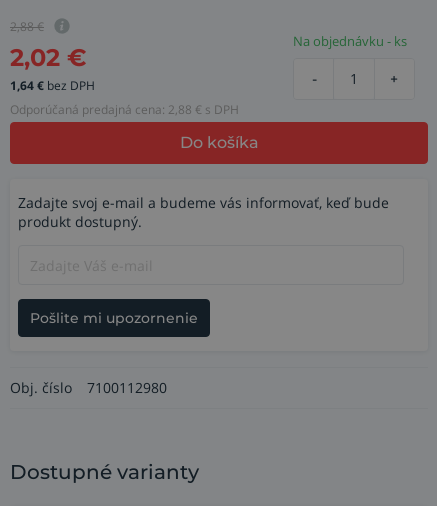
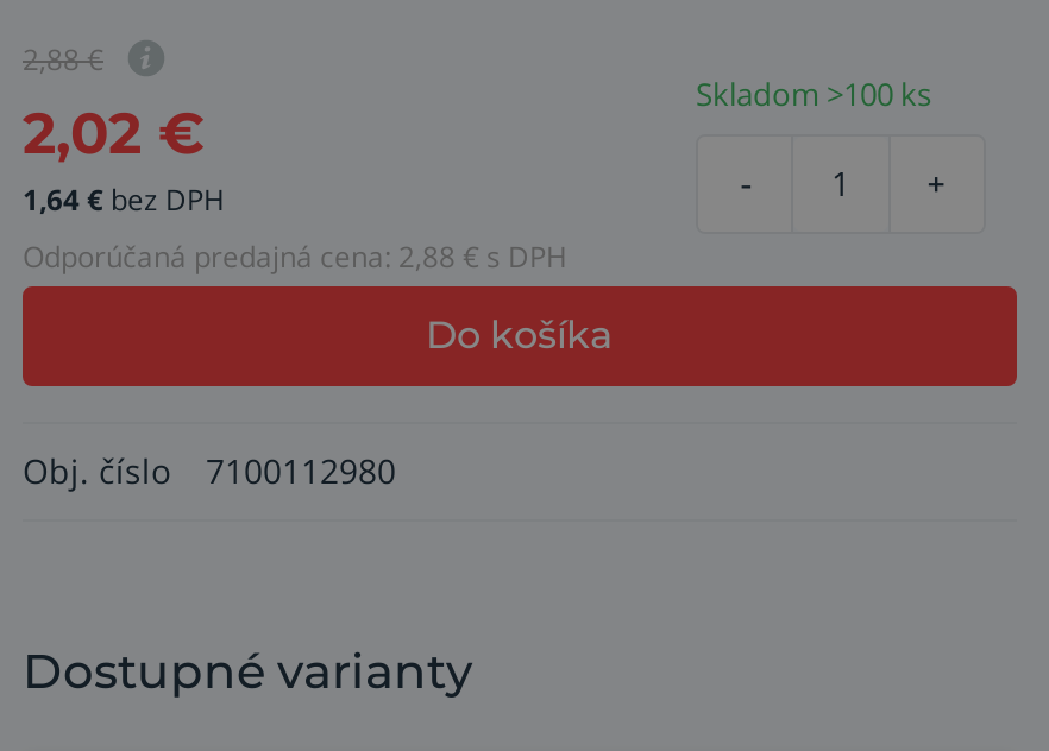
[293,31,407,49] Na objednávku - ks -> [696,71,931,114] Skladom >100 ks
[18,193,389,231] Zadajte svoj e-mail a budeme vás informovať, keď bude | produkt dostupný. -> none
[30,309,198,327] Pošlite mi upozornenie -> none

